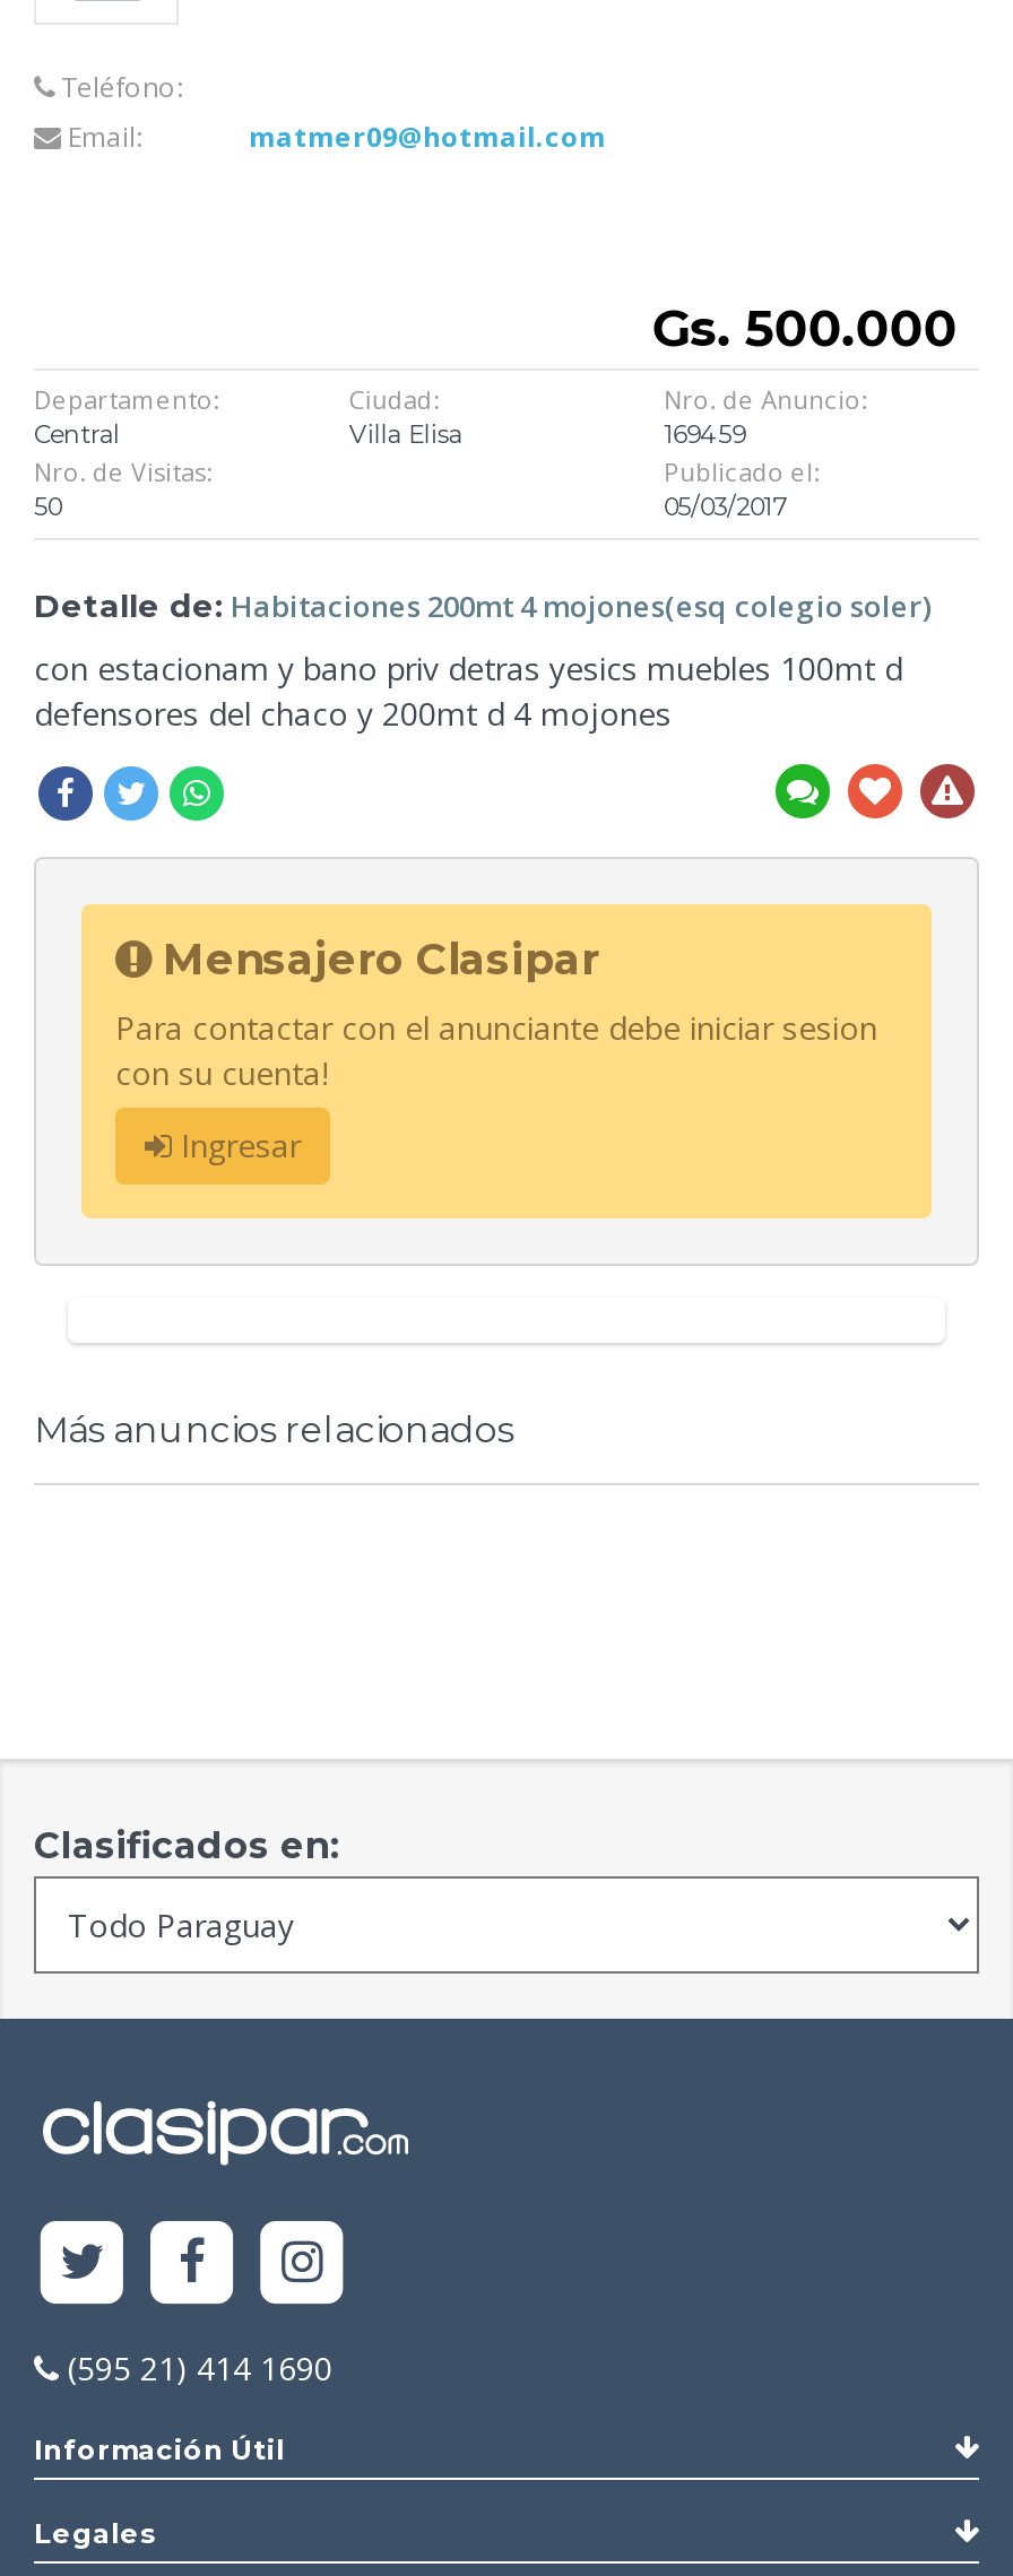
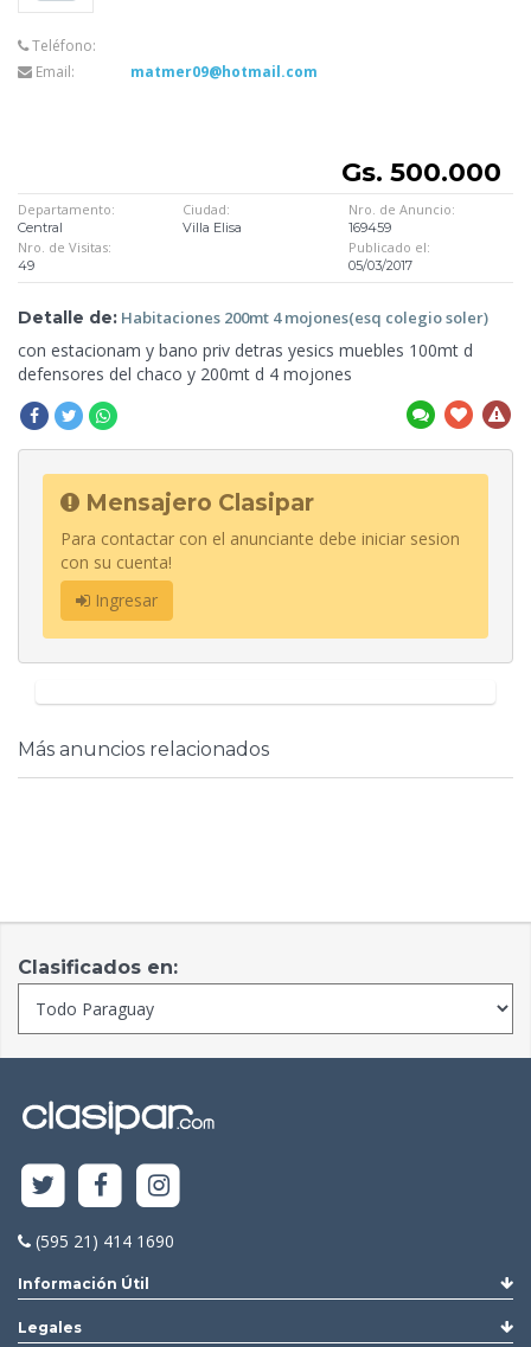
[34,491,61,522] 50 -> [18,257,34,274] 49

